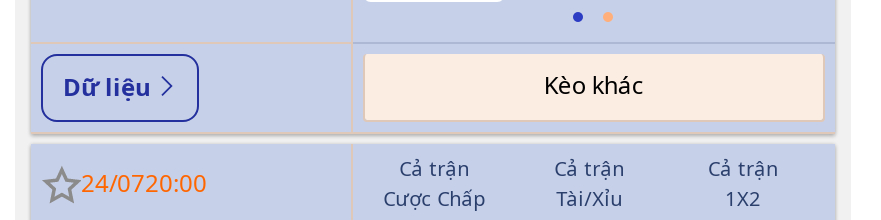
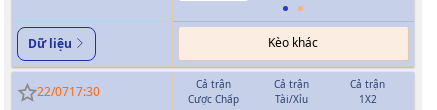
[81,165,207,199] 24/0720:00 -> [37,83,100,100] 22/0717:30

